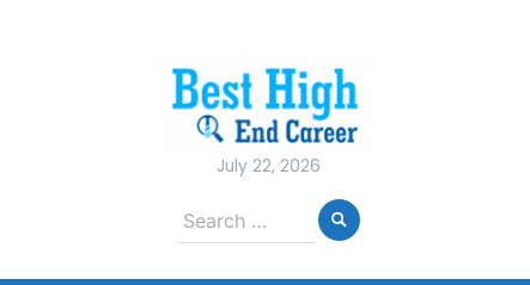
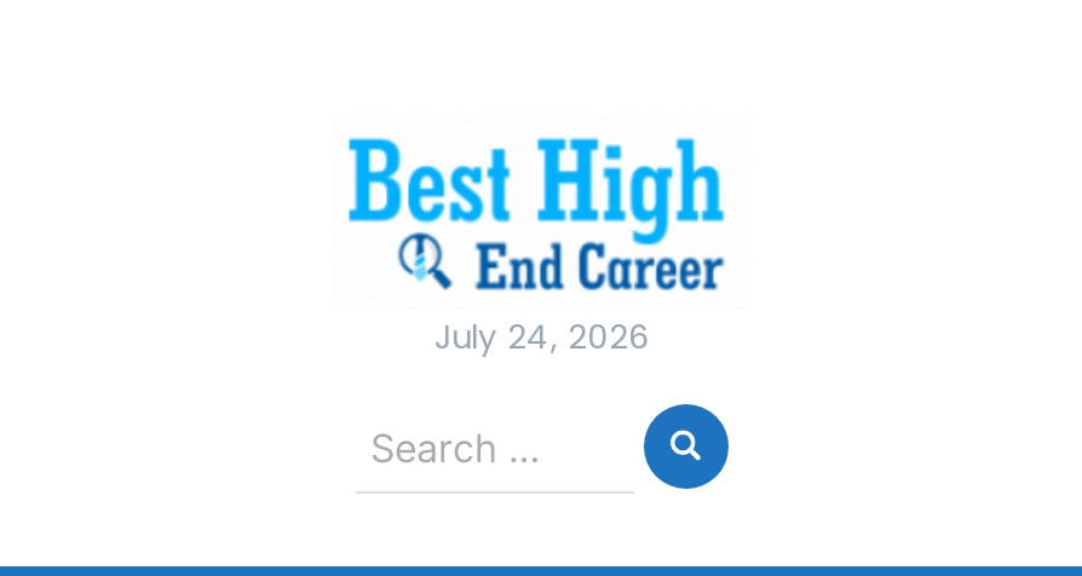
[216,155,320,178] July 22, 2026 -> [434,315,650,361] July 24, 2026

